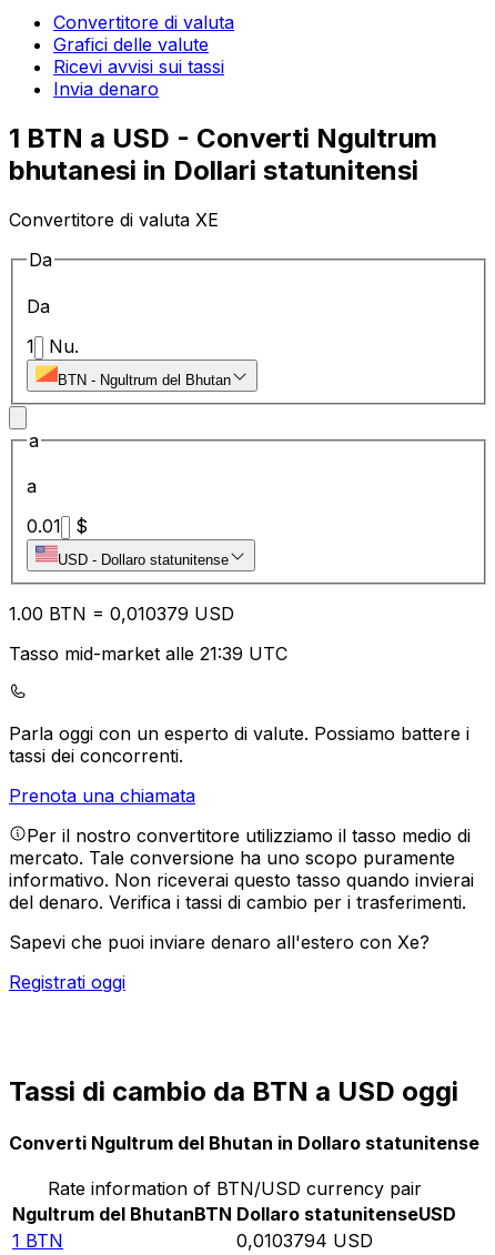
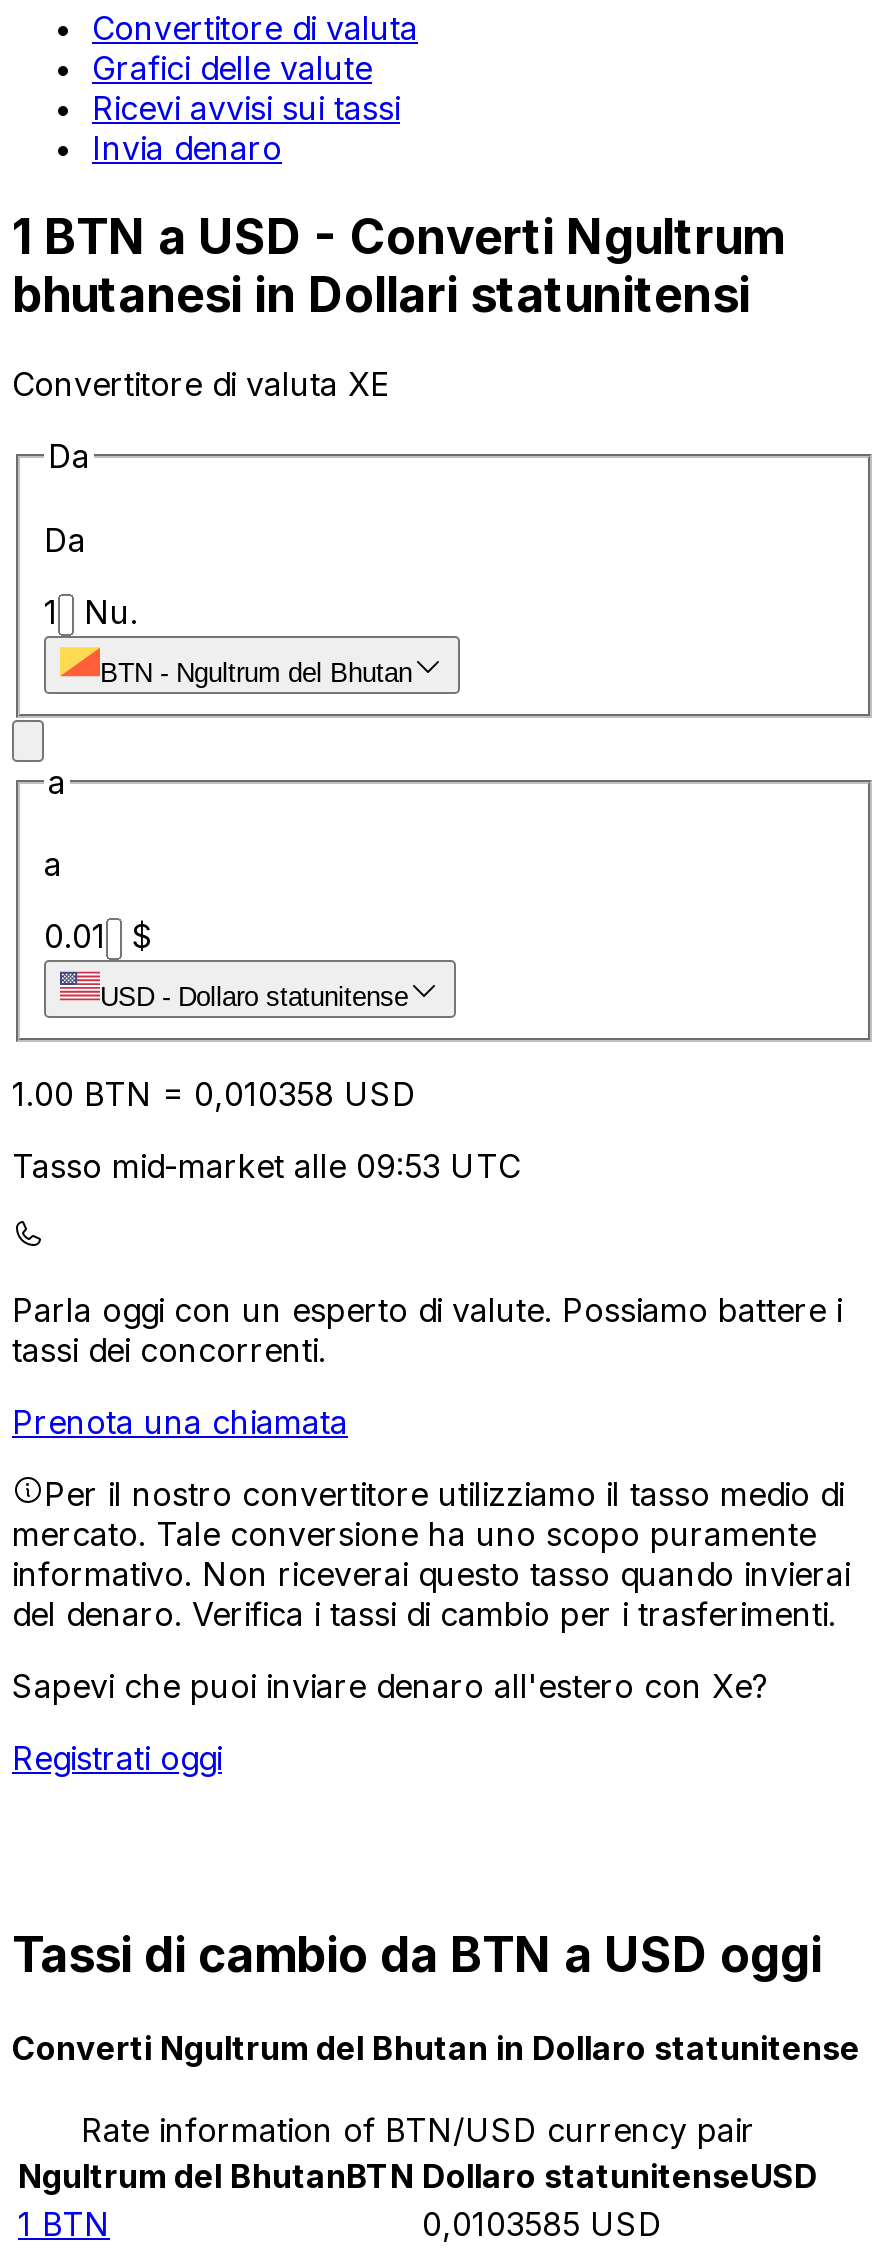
[9,603,234,625] 1.00 BTN = 0,010379 USD -> [12,1075,416,1115] 1.00 BTN = 0,010358 USD
[9,643,287,665] Tasso mid-market alle 21:39 UTC -> [12,1147,520,1187] Tasso mid-market alle 09:53 UTC
[236,1229,373,1251] 0,0103794 USD -> [422,2204,662,2244] 0,0103585 USD

